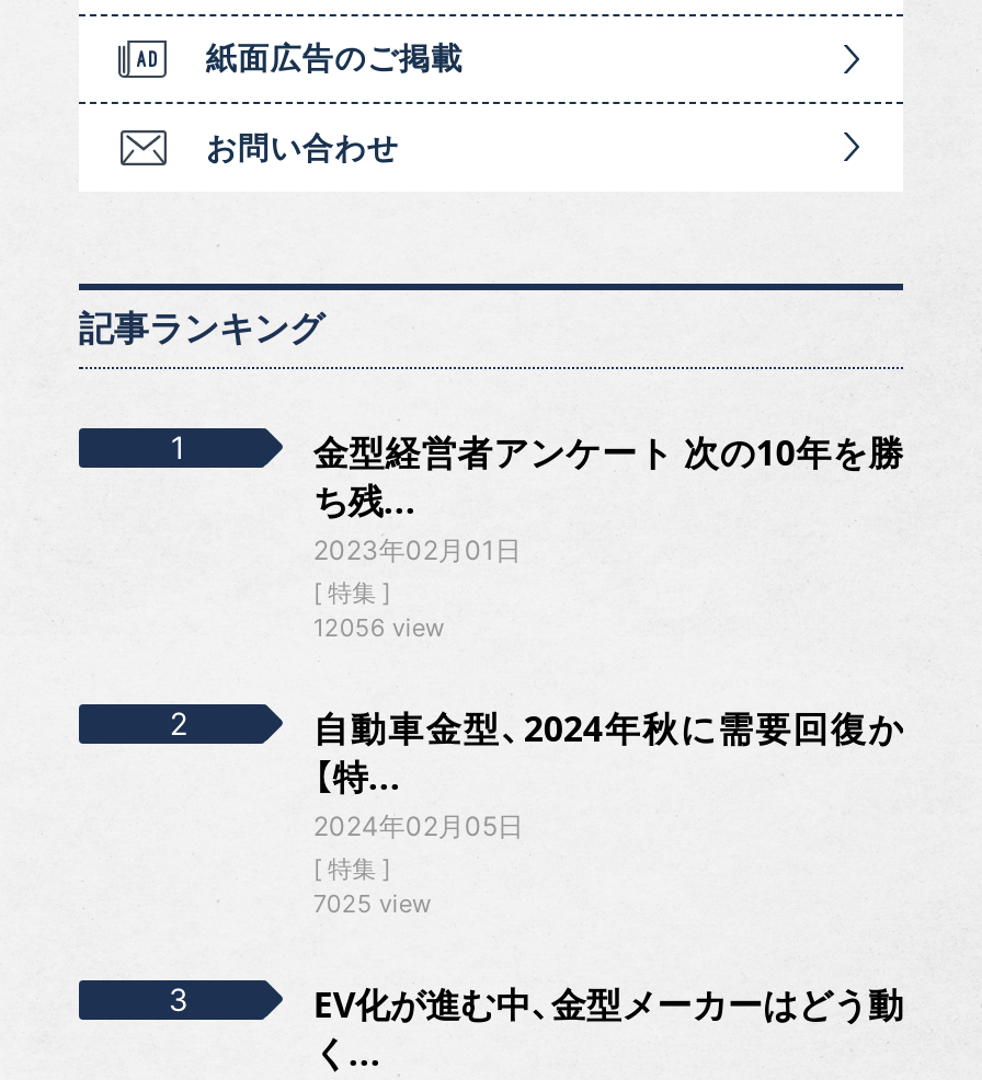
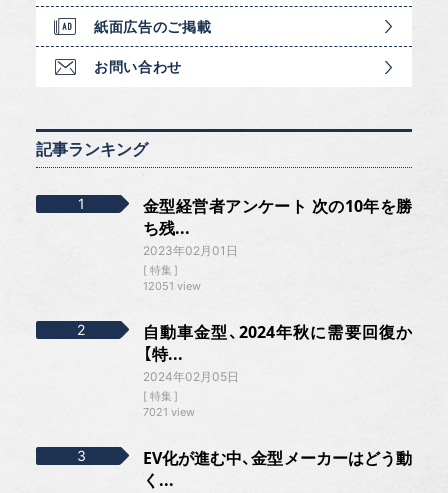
[313,611,445,642] 12056 view -> [143,279,201,293] 12051 view
[313,887,431,918] 7025 view -> [143,405,195,419] 7021 view

